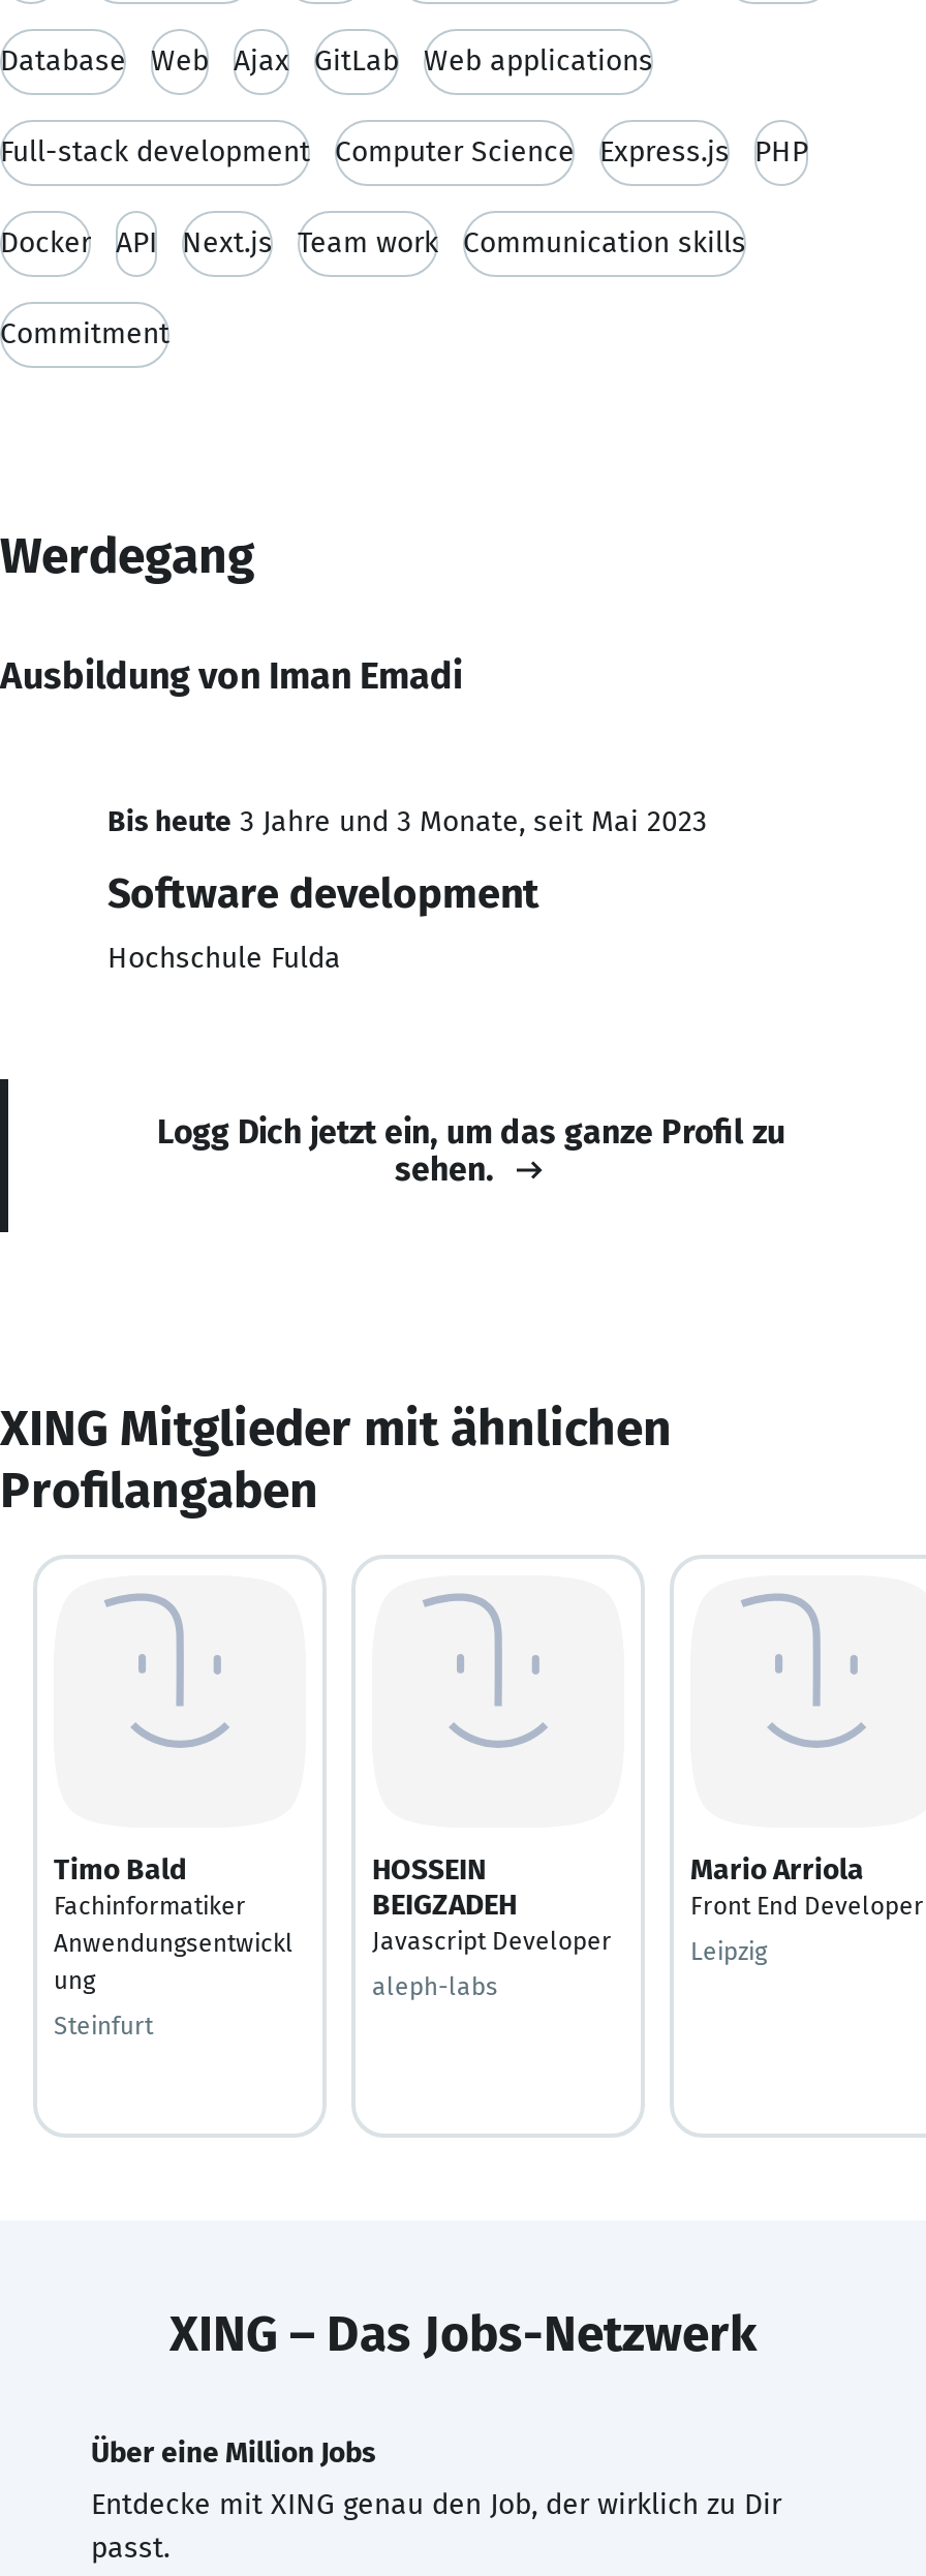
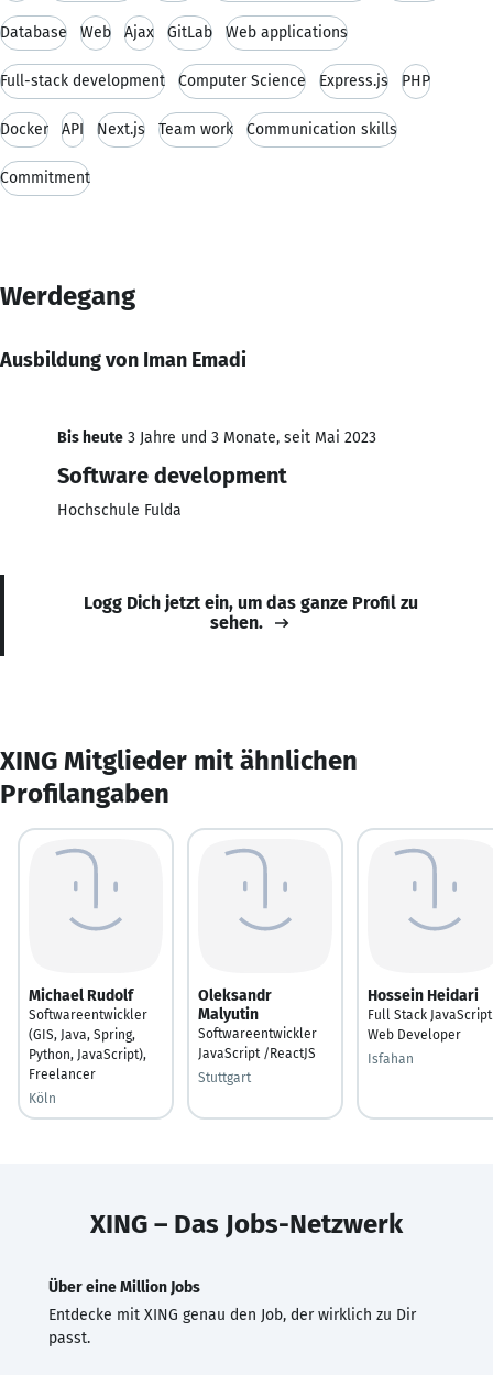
[54,1851,294,1994] Timo Bald | Fachinformatiker | Anwendungsentwickl | ung -> [29,986,147,1082] Michael Rudolf | Softwareentwickler | (GIS, Java, Spring, | Python, JavaScript), | Freelancer
[372,1851,612,1955] HOSSEIN | BEIGZADEH | Javascript Developer -> [198,986,317,1061] Oleksandr | Malyutin | Softwareentwickler | JavaScript /ReactJS
[690,1851,924,1920] Mario Arriola | Front End Developer -> [368,986,492,1042] Hossein Heidari | Full Stack JavaScript | Web Developer
[690,1936,767,1965] Leipzig -> [368,1051,414,1066] Isfahan
[372,1971,498,2000] aleph-labs -> [198,1070,251,1085] Stuttgart
[54,2011,153,2040] Steinfurt -> [29,1090,56,1106] Köln

